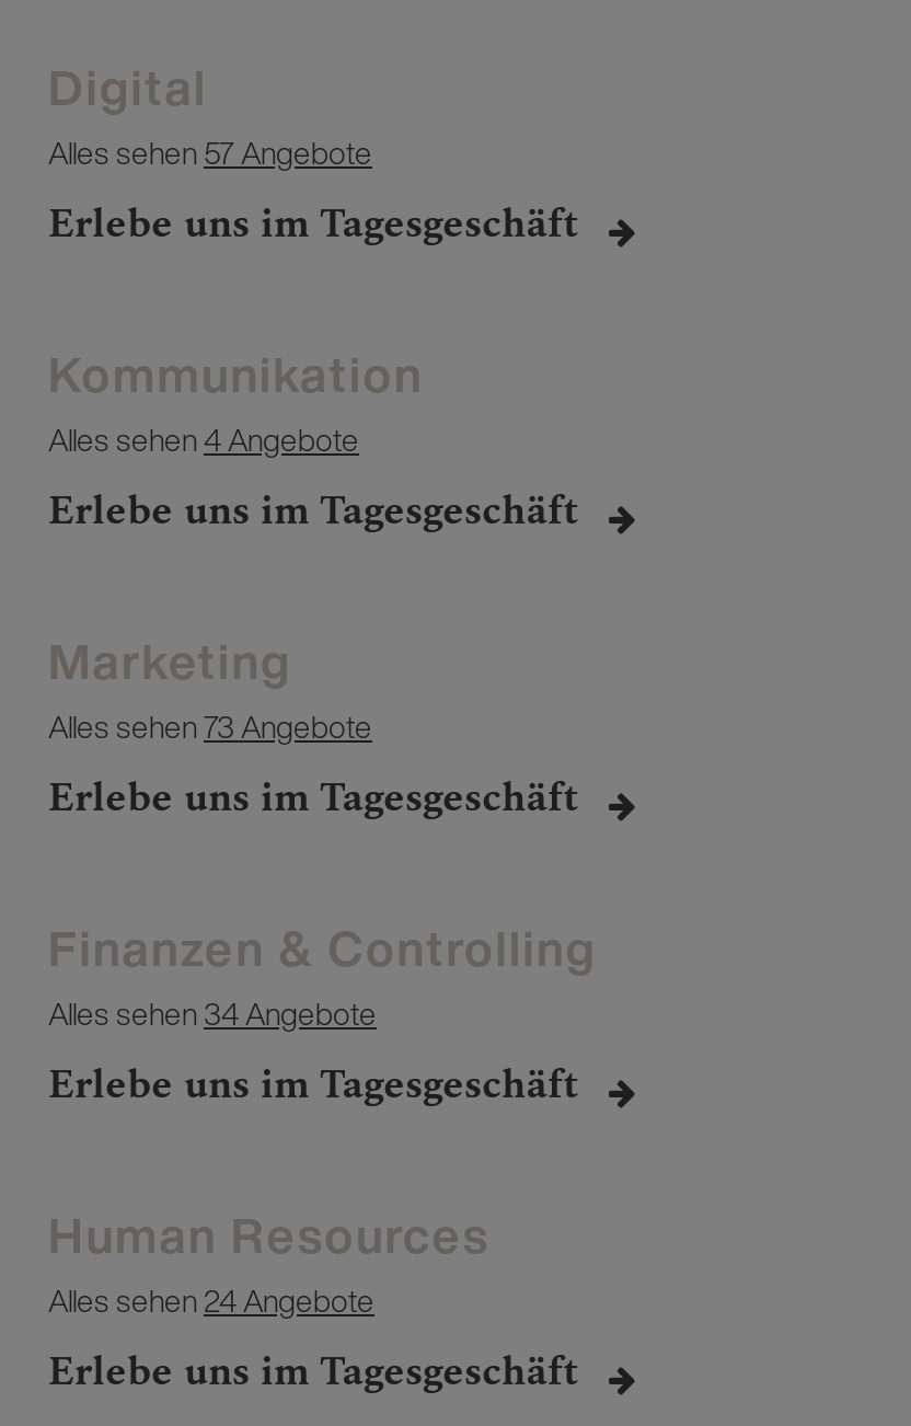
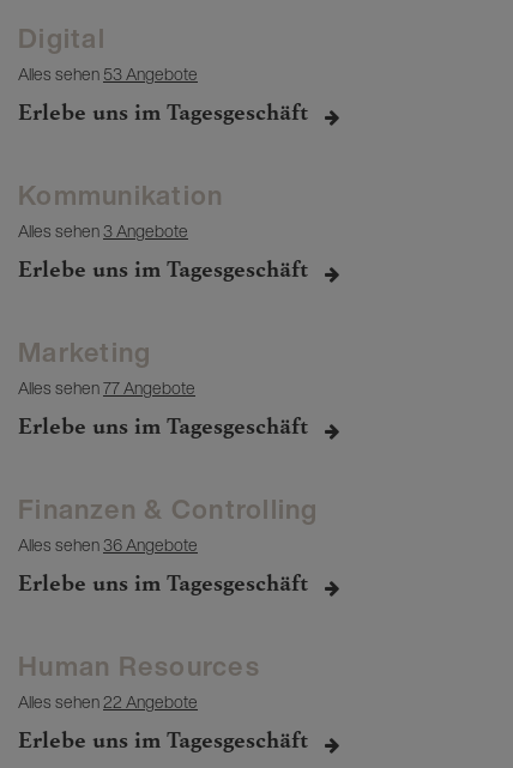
[48,129,372,175] Alles sehen 57 Angebote -> [18,61,198,86] Alles sehen 53 Angebote
[48,416,359,462] Alles sehen 4 Angebote -> [18,218,188,243] Alles sehen 3 Angebote
[48,703,372,749] Alles sehen73 Angebote -> [18,375,195,400] Alles sehen77 Angebote
[48,990,377,1036] Alles sehen 34 Angebote -> [18,532,198,557] Alles sehen 36 Angebote
[48,1277,374,1323] Alles sehen 24 Angebote -> [18,689,198,714] Alles sehen 22 Angebote

